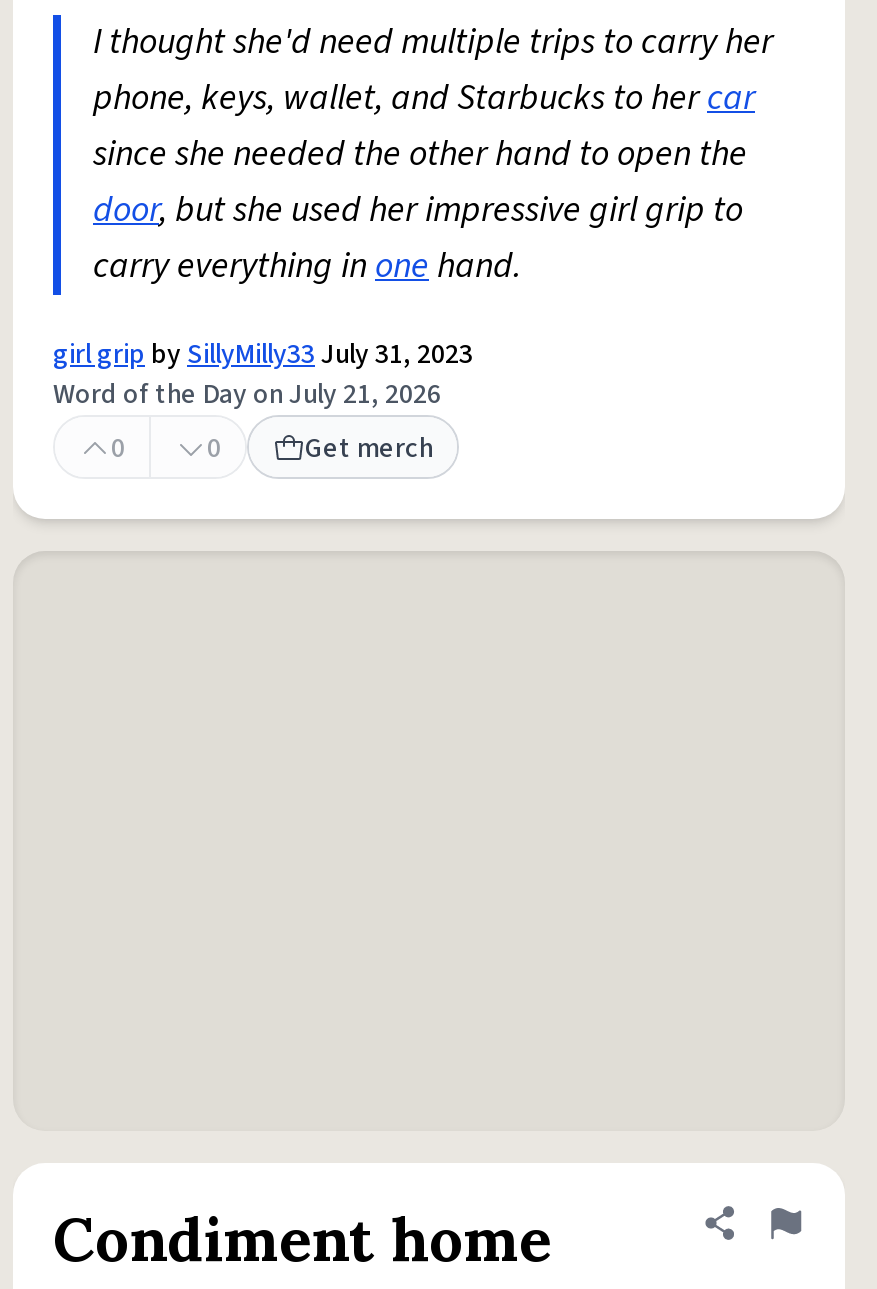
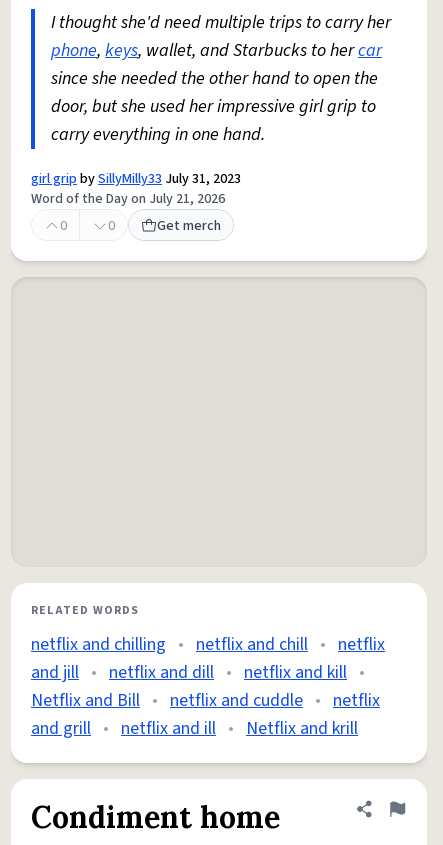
none -> [31,602,385,741] RELATED WORDS | netflix and chilling • netflix and chill • netflix | and jill • netflix and dill • netflix and kill • | Netflix and Bill • netflix and cuddle • netflix | and grill • netflix and ill • Netflix and krill

